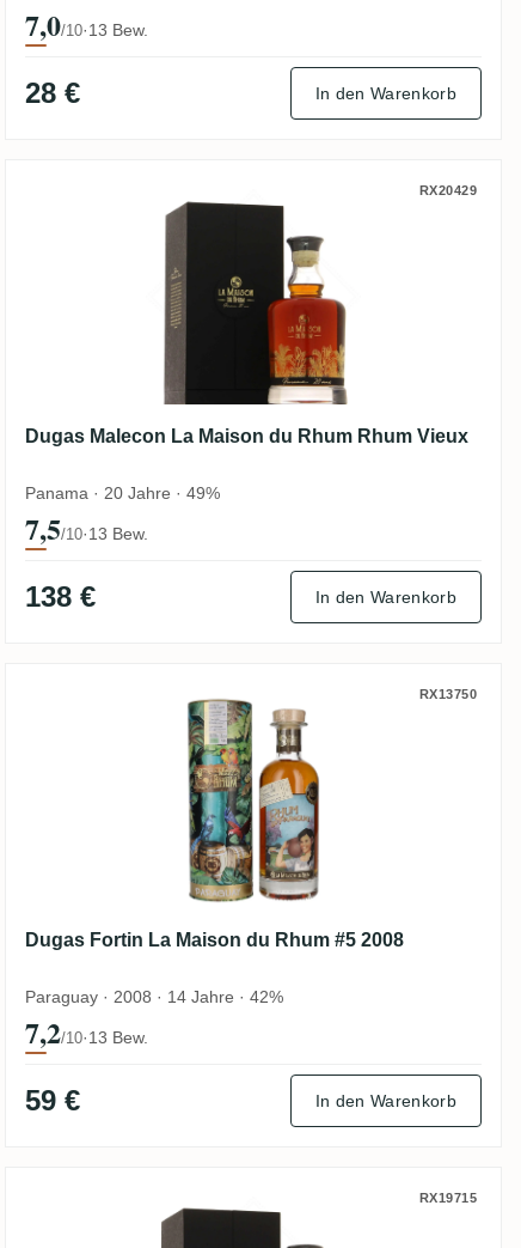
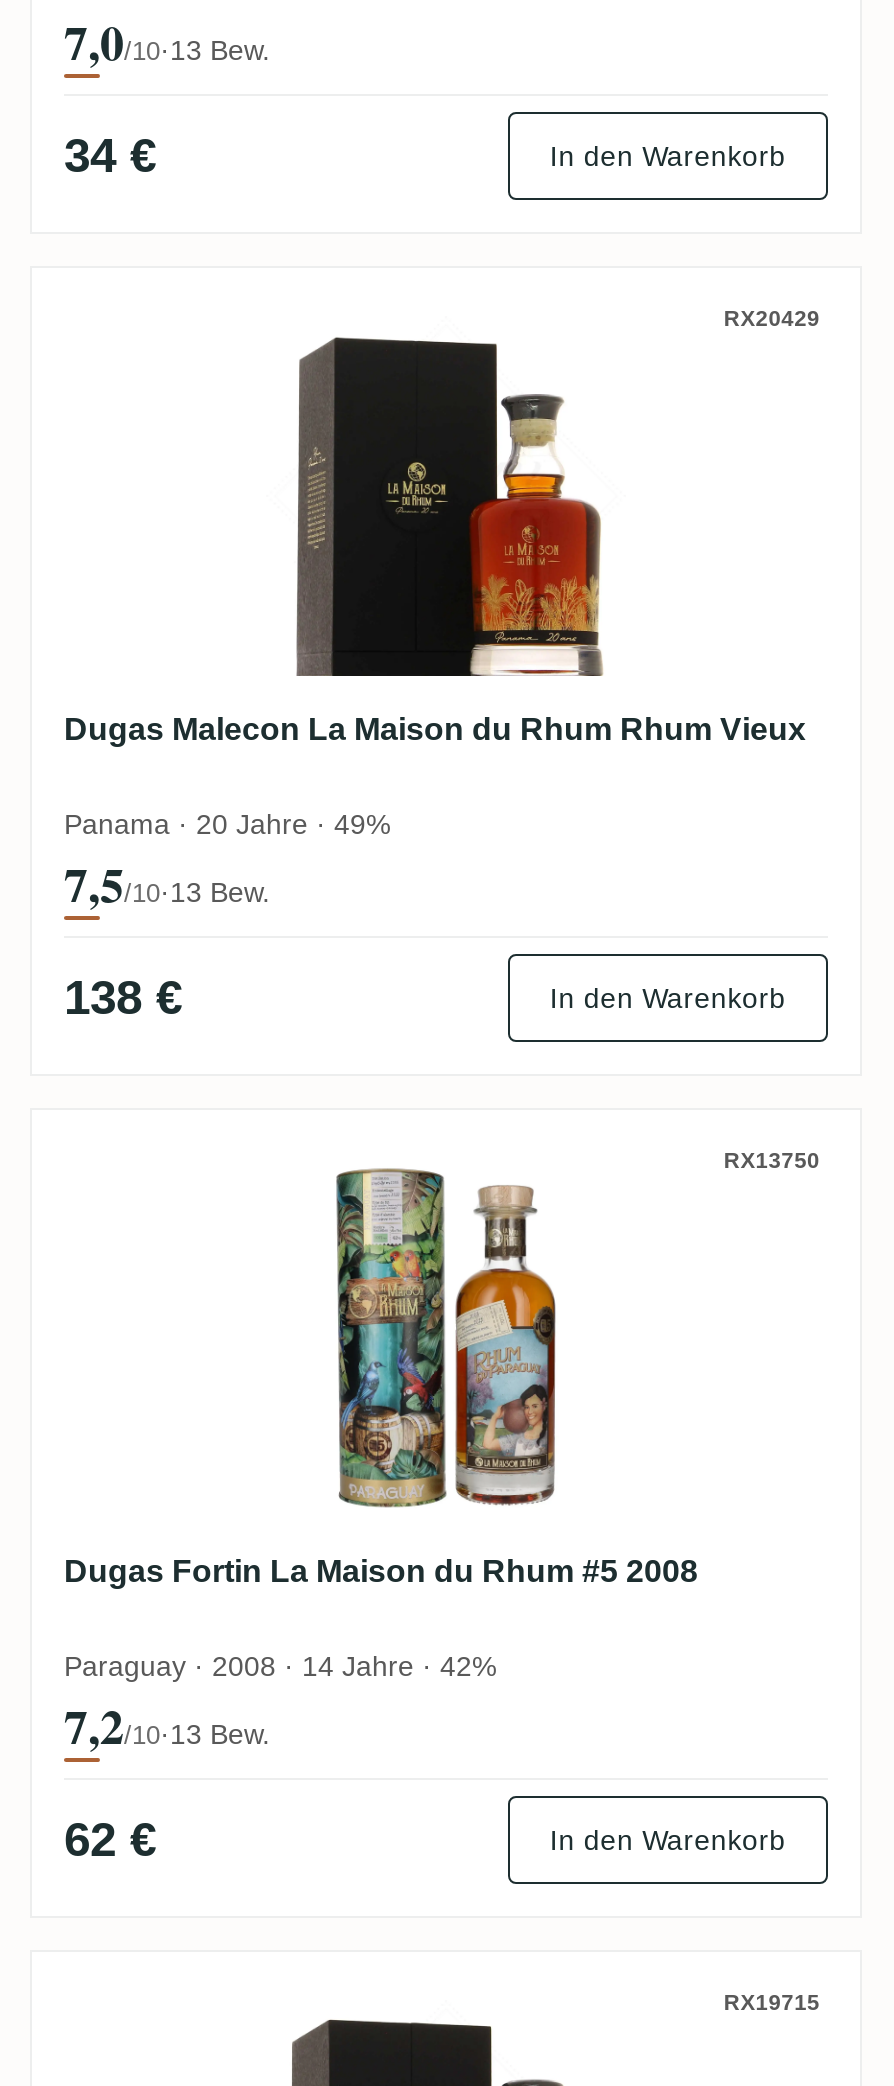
[25,76,80,109] 28 € -> [64,128,156,182] 34 €
[25,1084,80,1116] 59 € -> [64,1812,156,1866] 62 €

